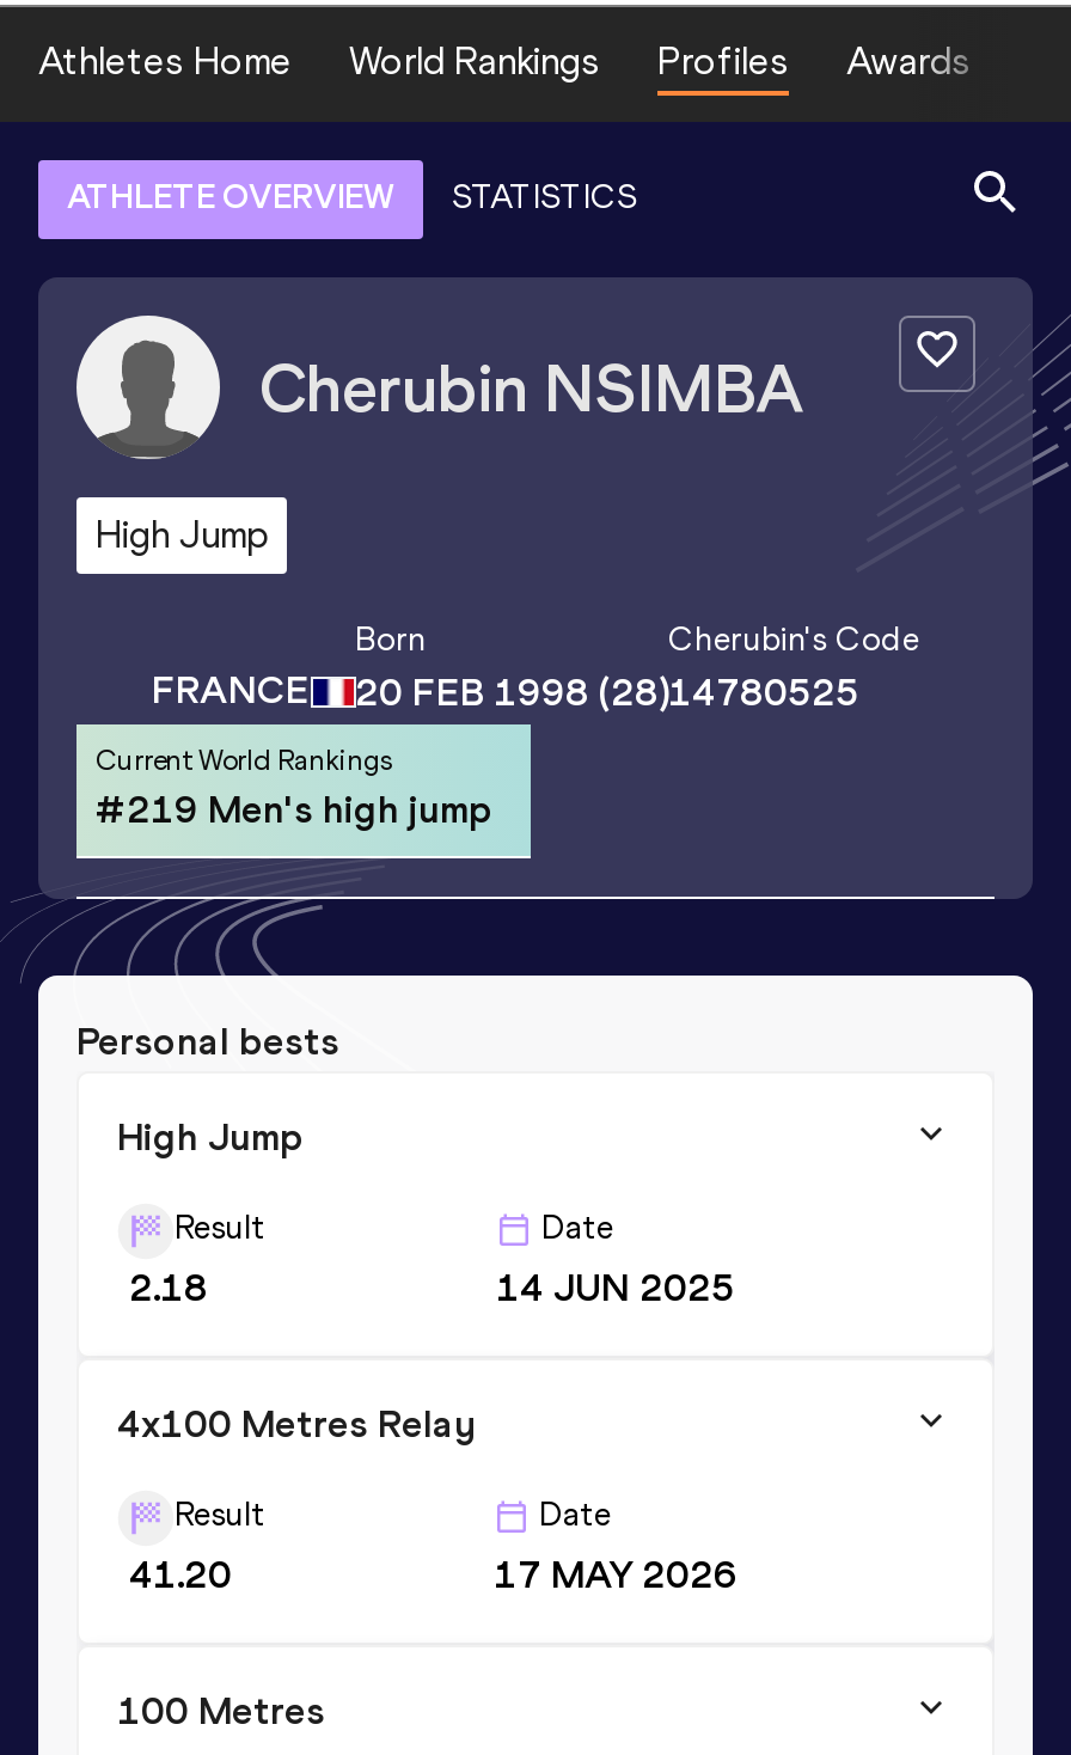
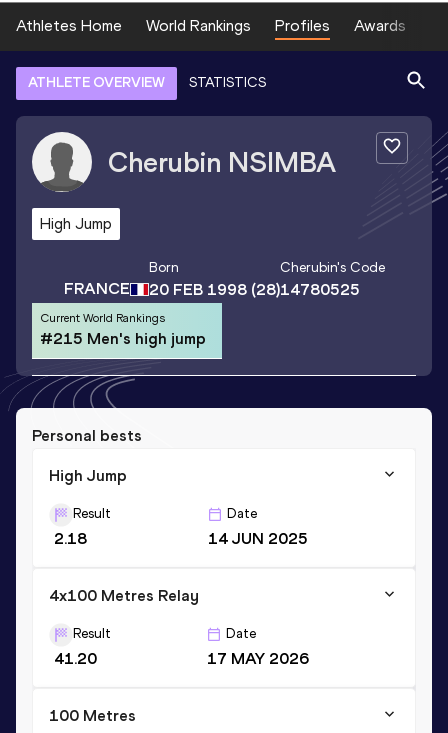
[96,787,492,832] #219 Men's high jump -> [40,329,206,348] #215 Men's high jump

